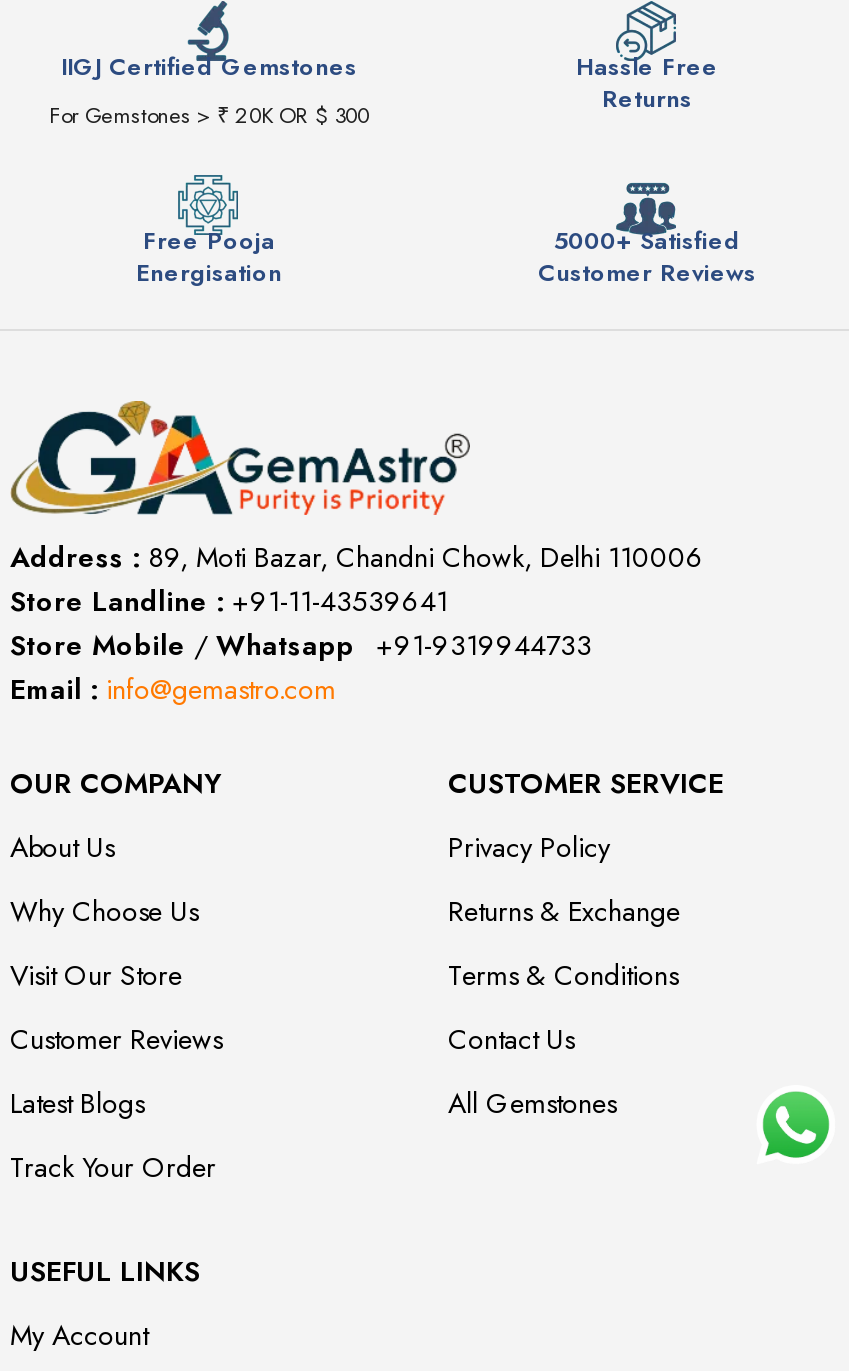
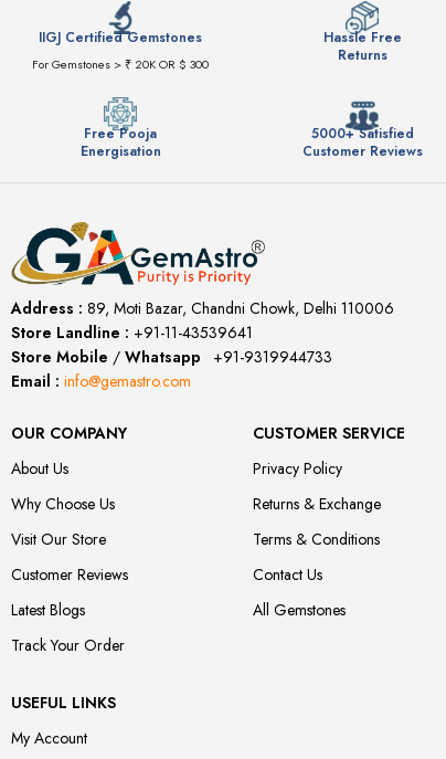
[760,1090,832,1160] [image] -> none

